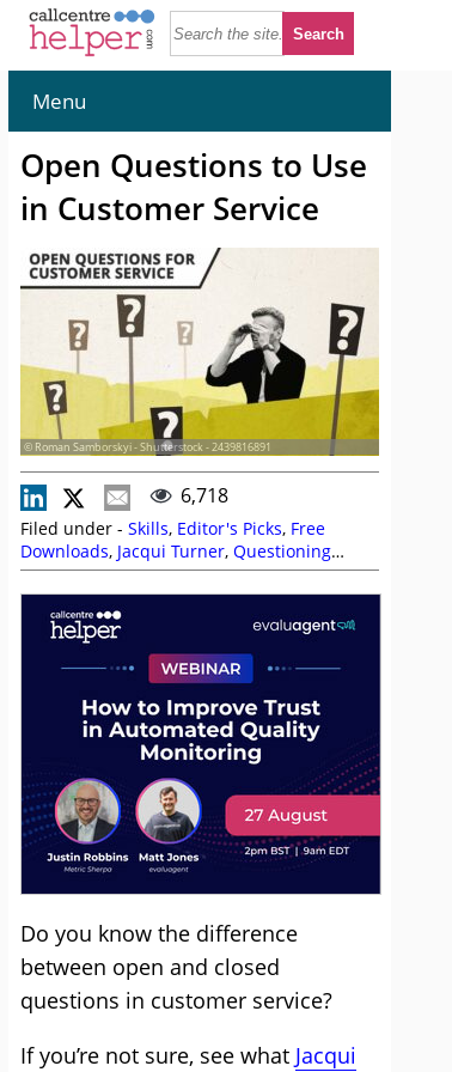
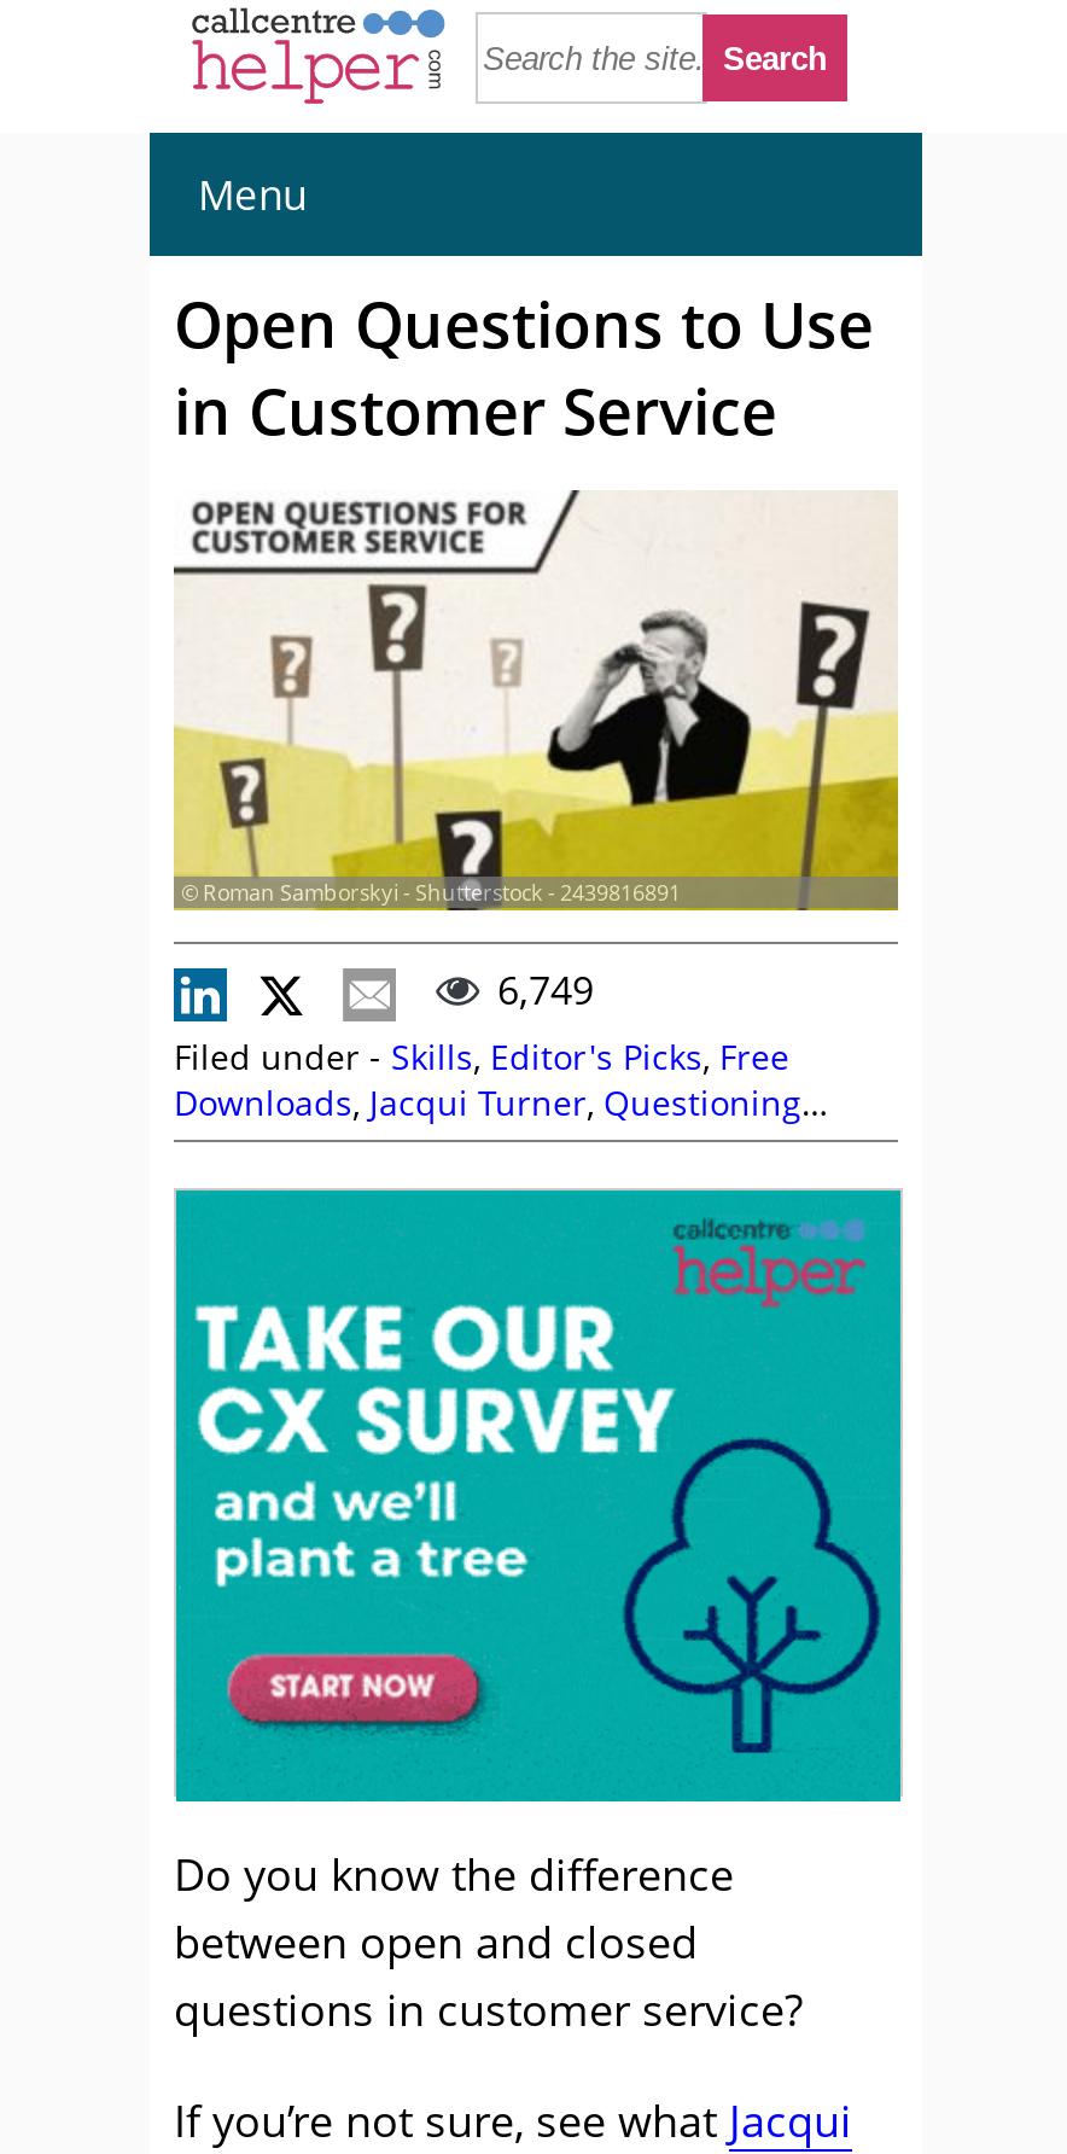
[181,482,228,508] 6,718 -> [497,964,594,1017] 6,749
[20,593,381,897] [image] -> [174,1188,903,1804] [image]

